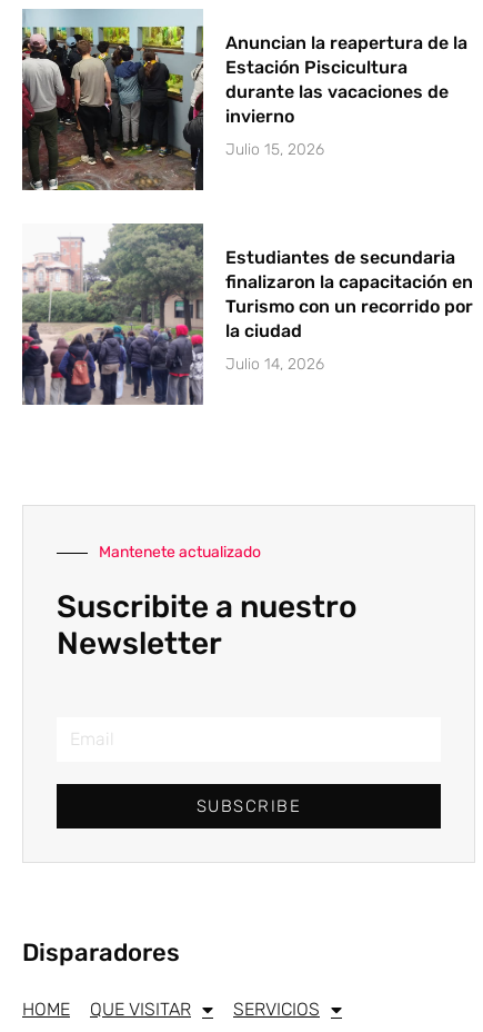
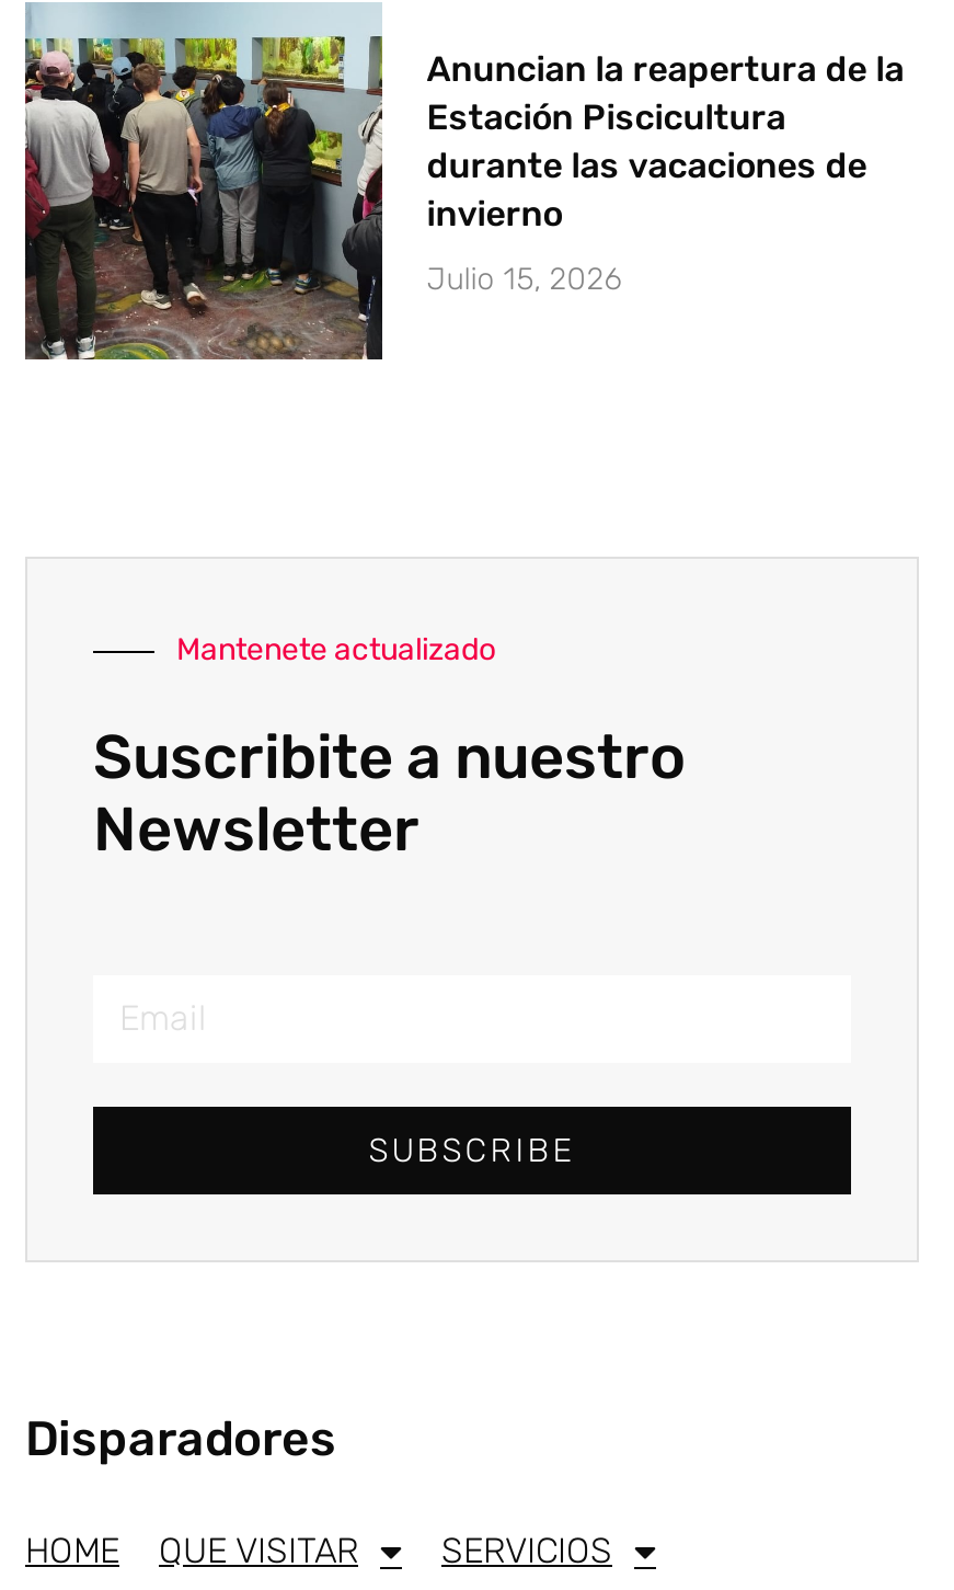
[21,224,473,405] [image] | Estudiantes de secundaria | finalizaron la capacitación en | Turismo con un recorrido por | la ciudad | Julio 14, 2026 -> none

